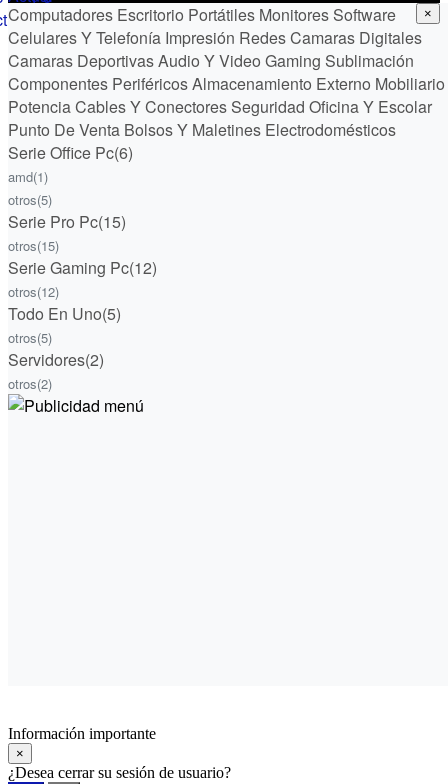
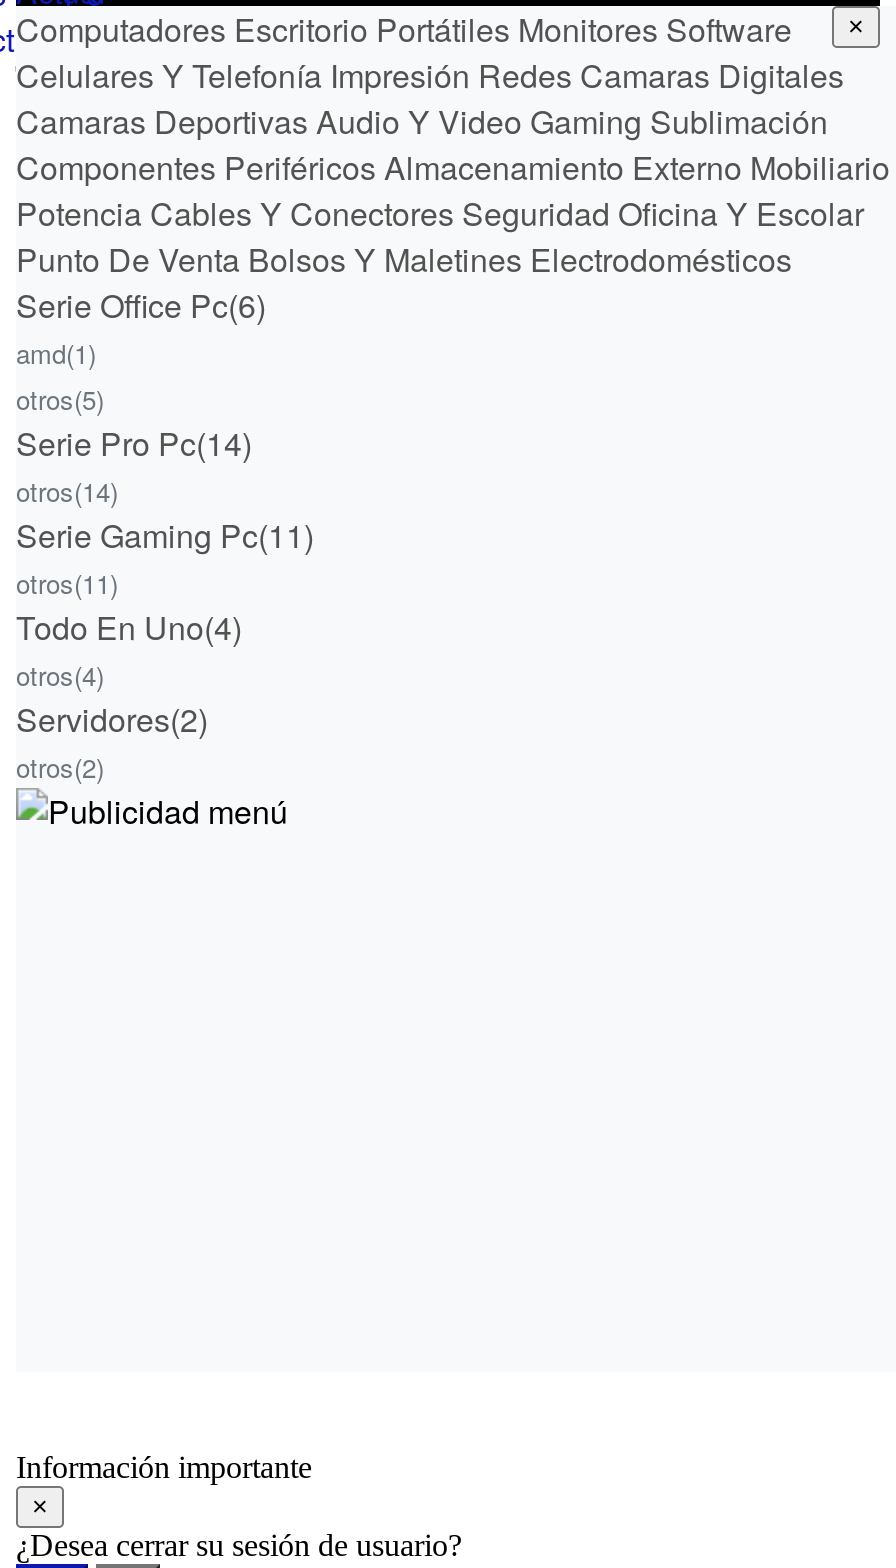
[8,210,126,233] Serie Pro Pc(15) -> [16,420,252,466] Serie Pro Pc(14)
[8,236,59,255] otros(15) -> [16,472,118,510] otros(14)
[8,256,157,279] Serie Gaming Pc(12) -> [16,512,314,558] Serie Gaming Pc(11)
[8,282,59,301] otros(12) -> [16,564,118,602] otros(11)
[8,302,121,325] Todo En Uno(5) -> [16,604,242,650] Todo En Uno(4)
[8,328,52,347] otros(5) -> [16,656,104,694] otros(4)

